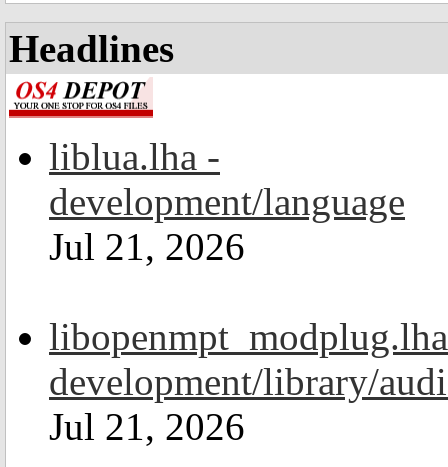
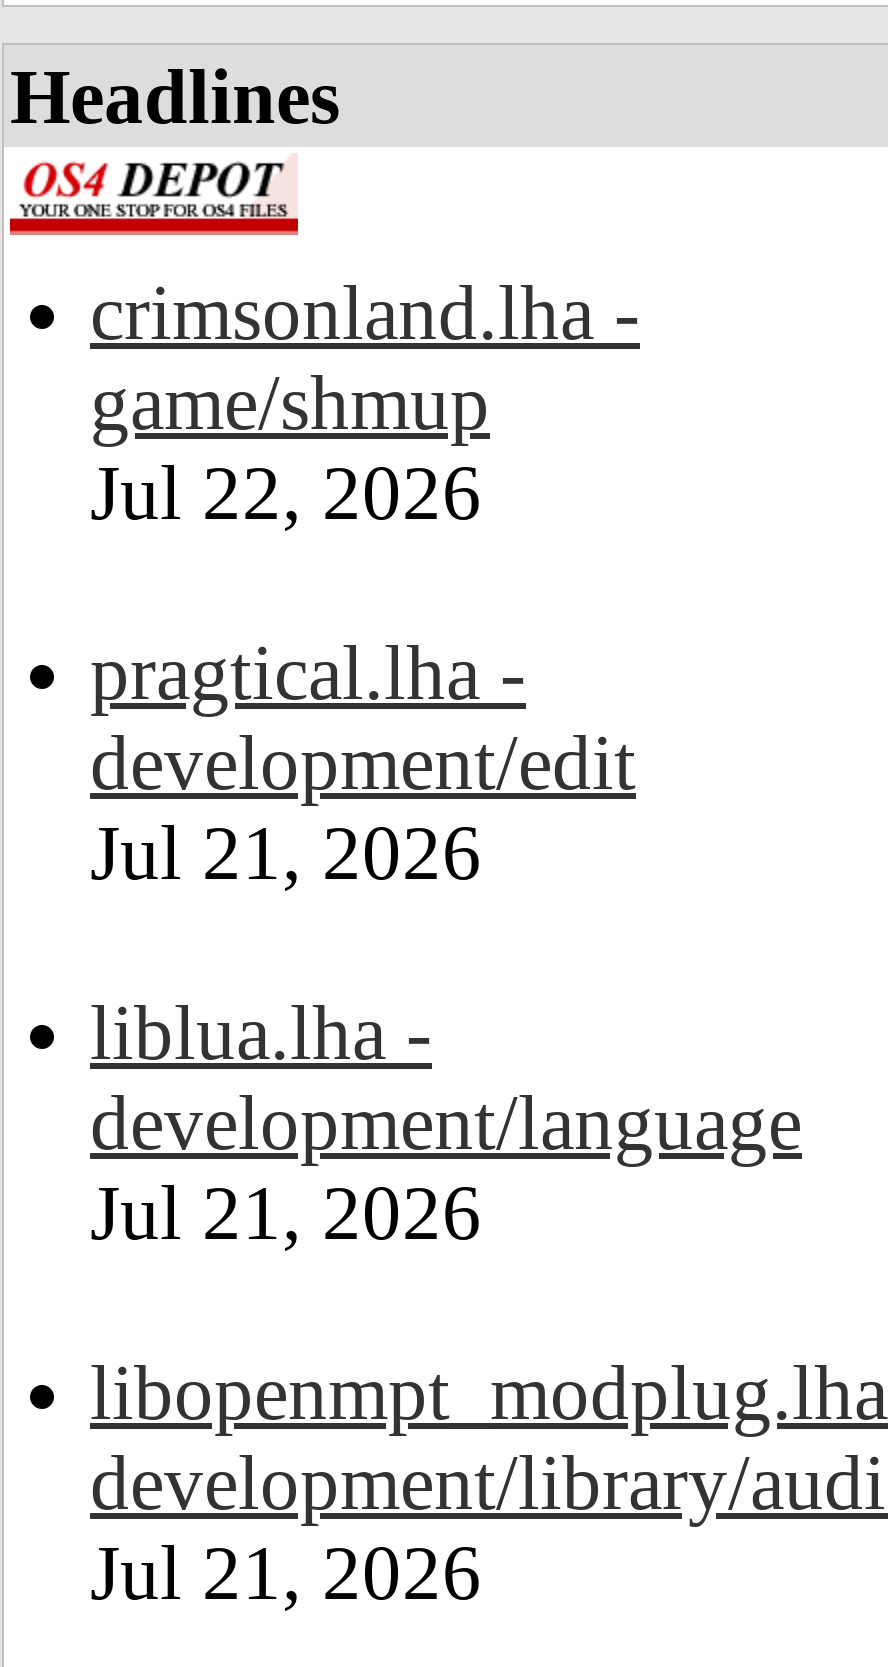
none -> [90,269,640,895] crimsonland.lha - | game/shmup | Jul 22, 2026 | pragtical.lha - | development/edit | Jul 21, 2026

